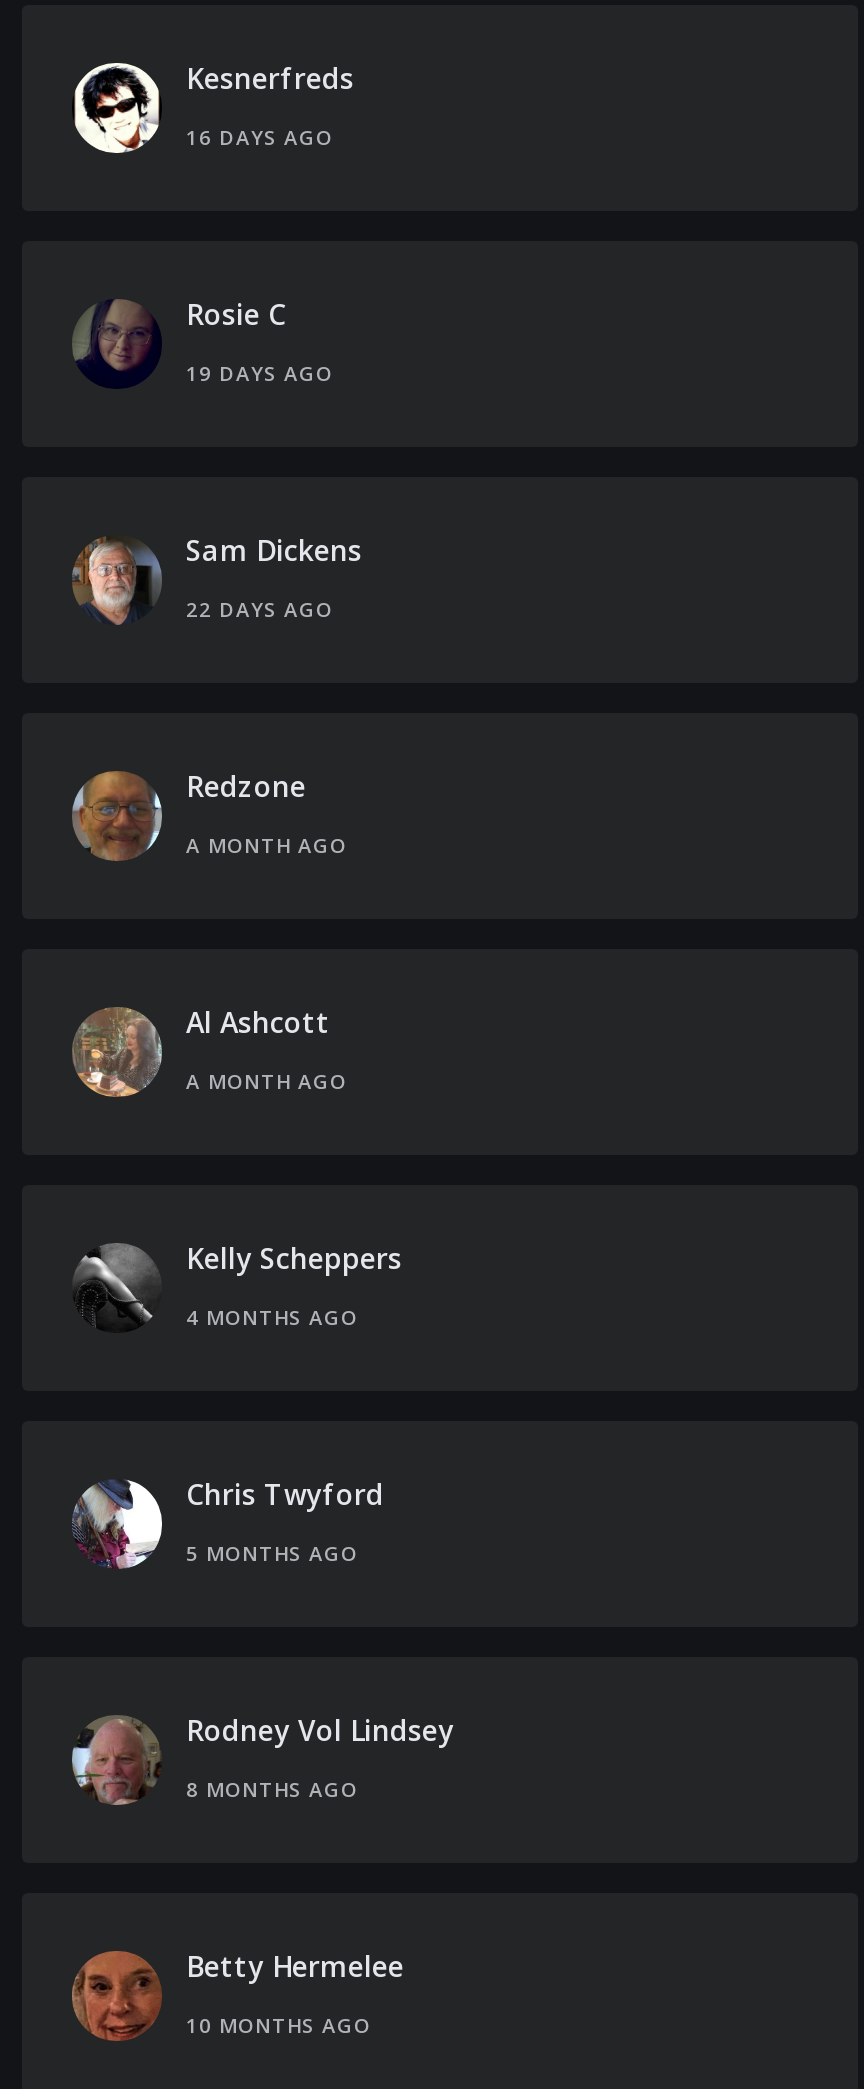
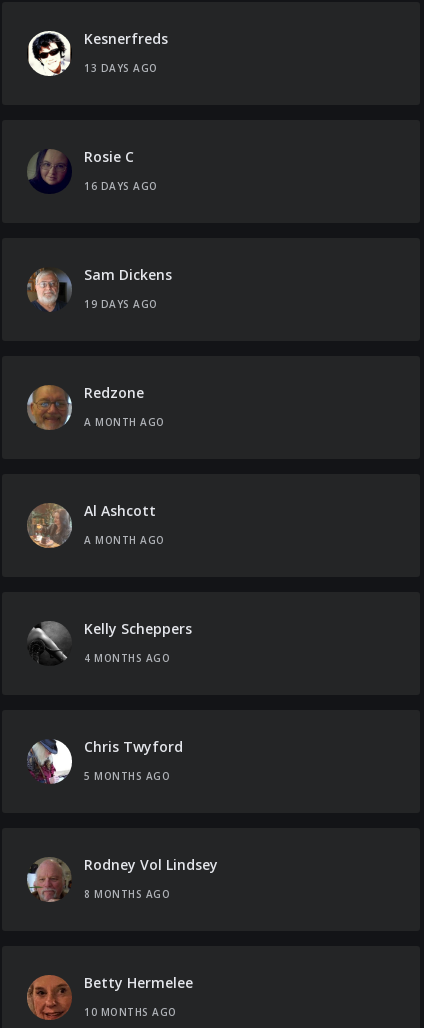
[186,123,333,151] 16 DAYS AGO -> [84,61,157,75] 13 DAYS AGO
[186,359,333,387] 19 DAYS AGO -> [84,179,157,193] 16 DAYS AGO
[186,595,333,623] 22 DAYS AGO -> [84,297,157,311] 19 DAYS AGO

